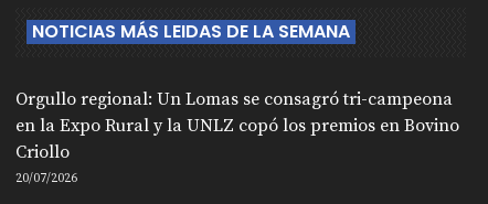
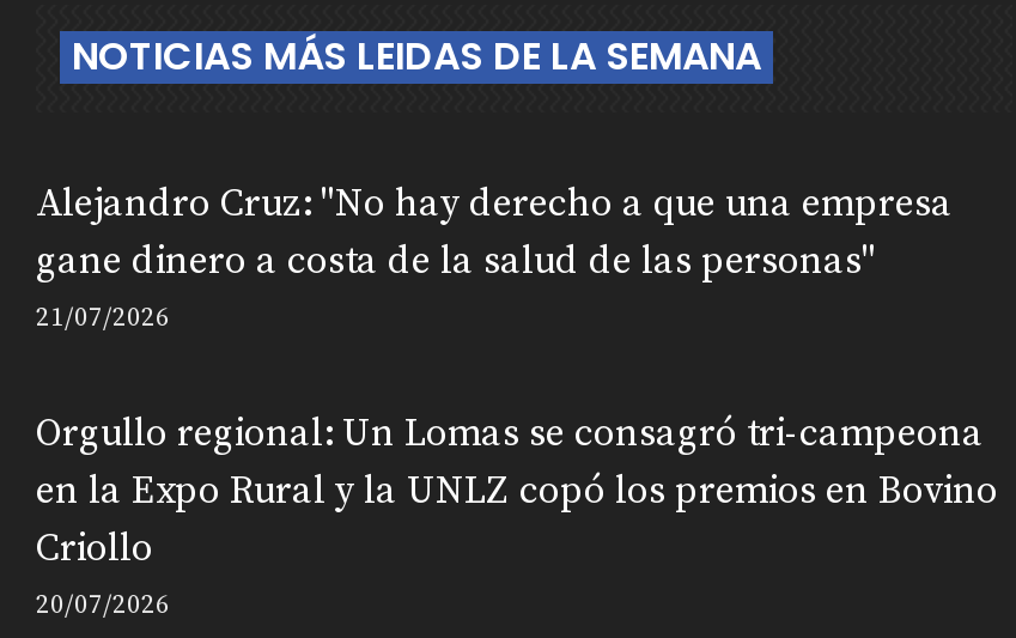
none -> [36,178,953,334] Alejandro Cruz: "No hay derecho a que una empresa | gane dinero a costa de la salud de las personas" | 21/07/2026

